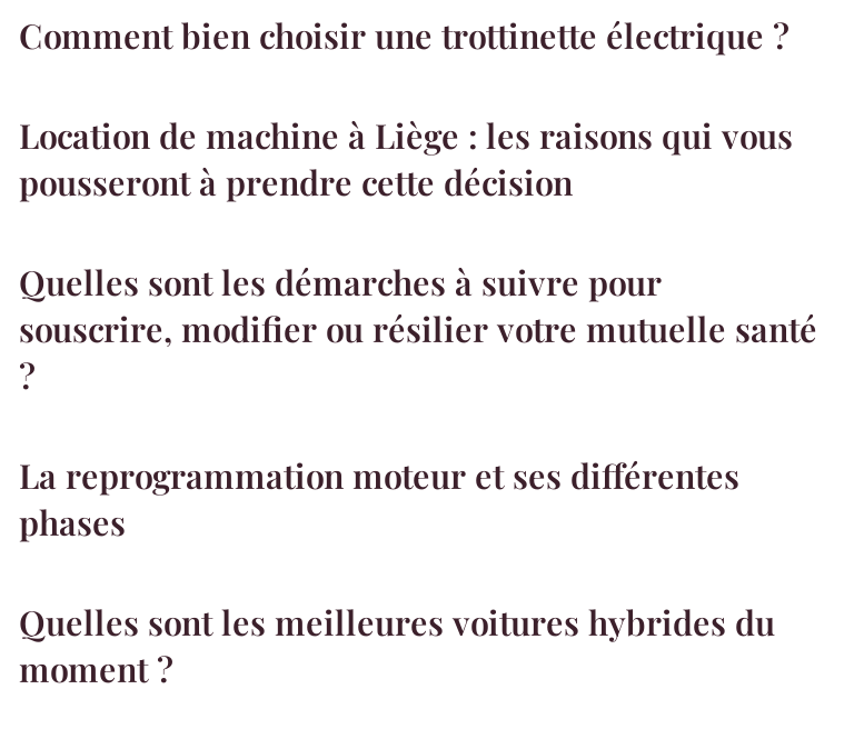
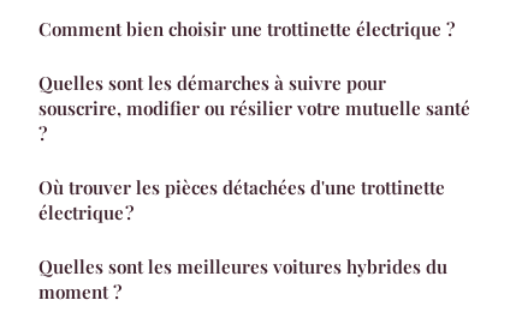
[19,113,793,204] Location de machine à Liège : les raisons qui vous | pousseront à prendre cette décision -> none
[19,453,739,545] La reprogrammation moteur et ses différentes | phases -> [38,175,445,224] Où trouver les pièces détachées d'une trottinette | électrique ?

